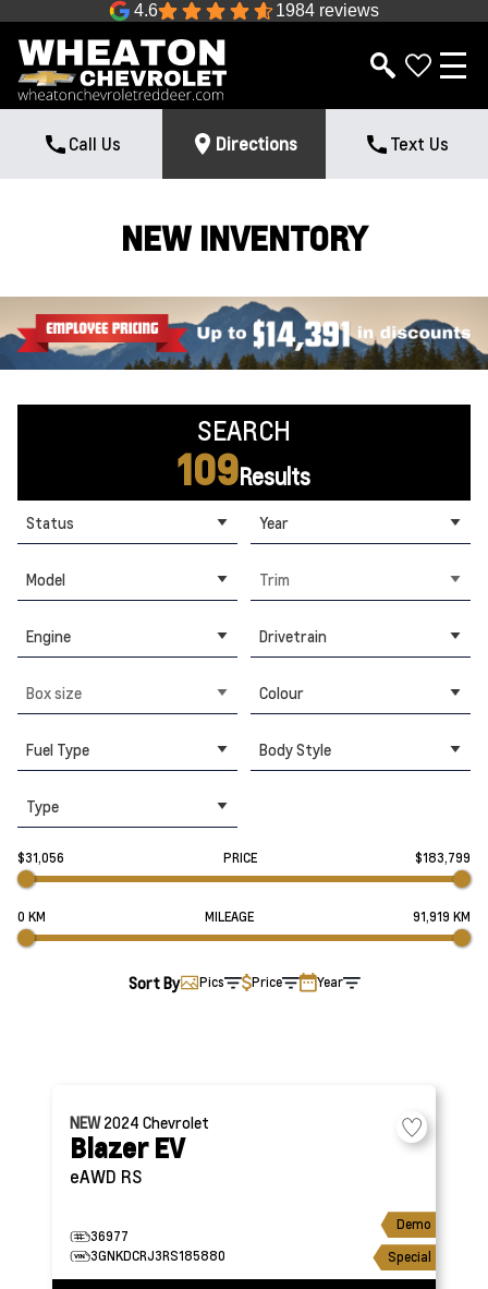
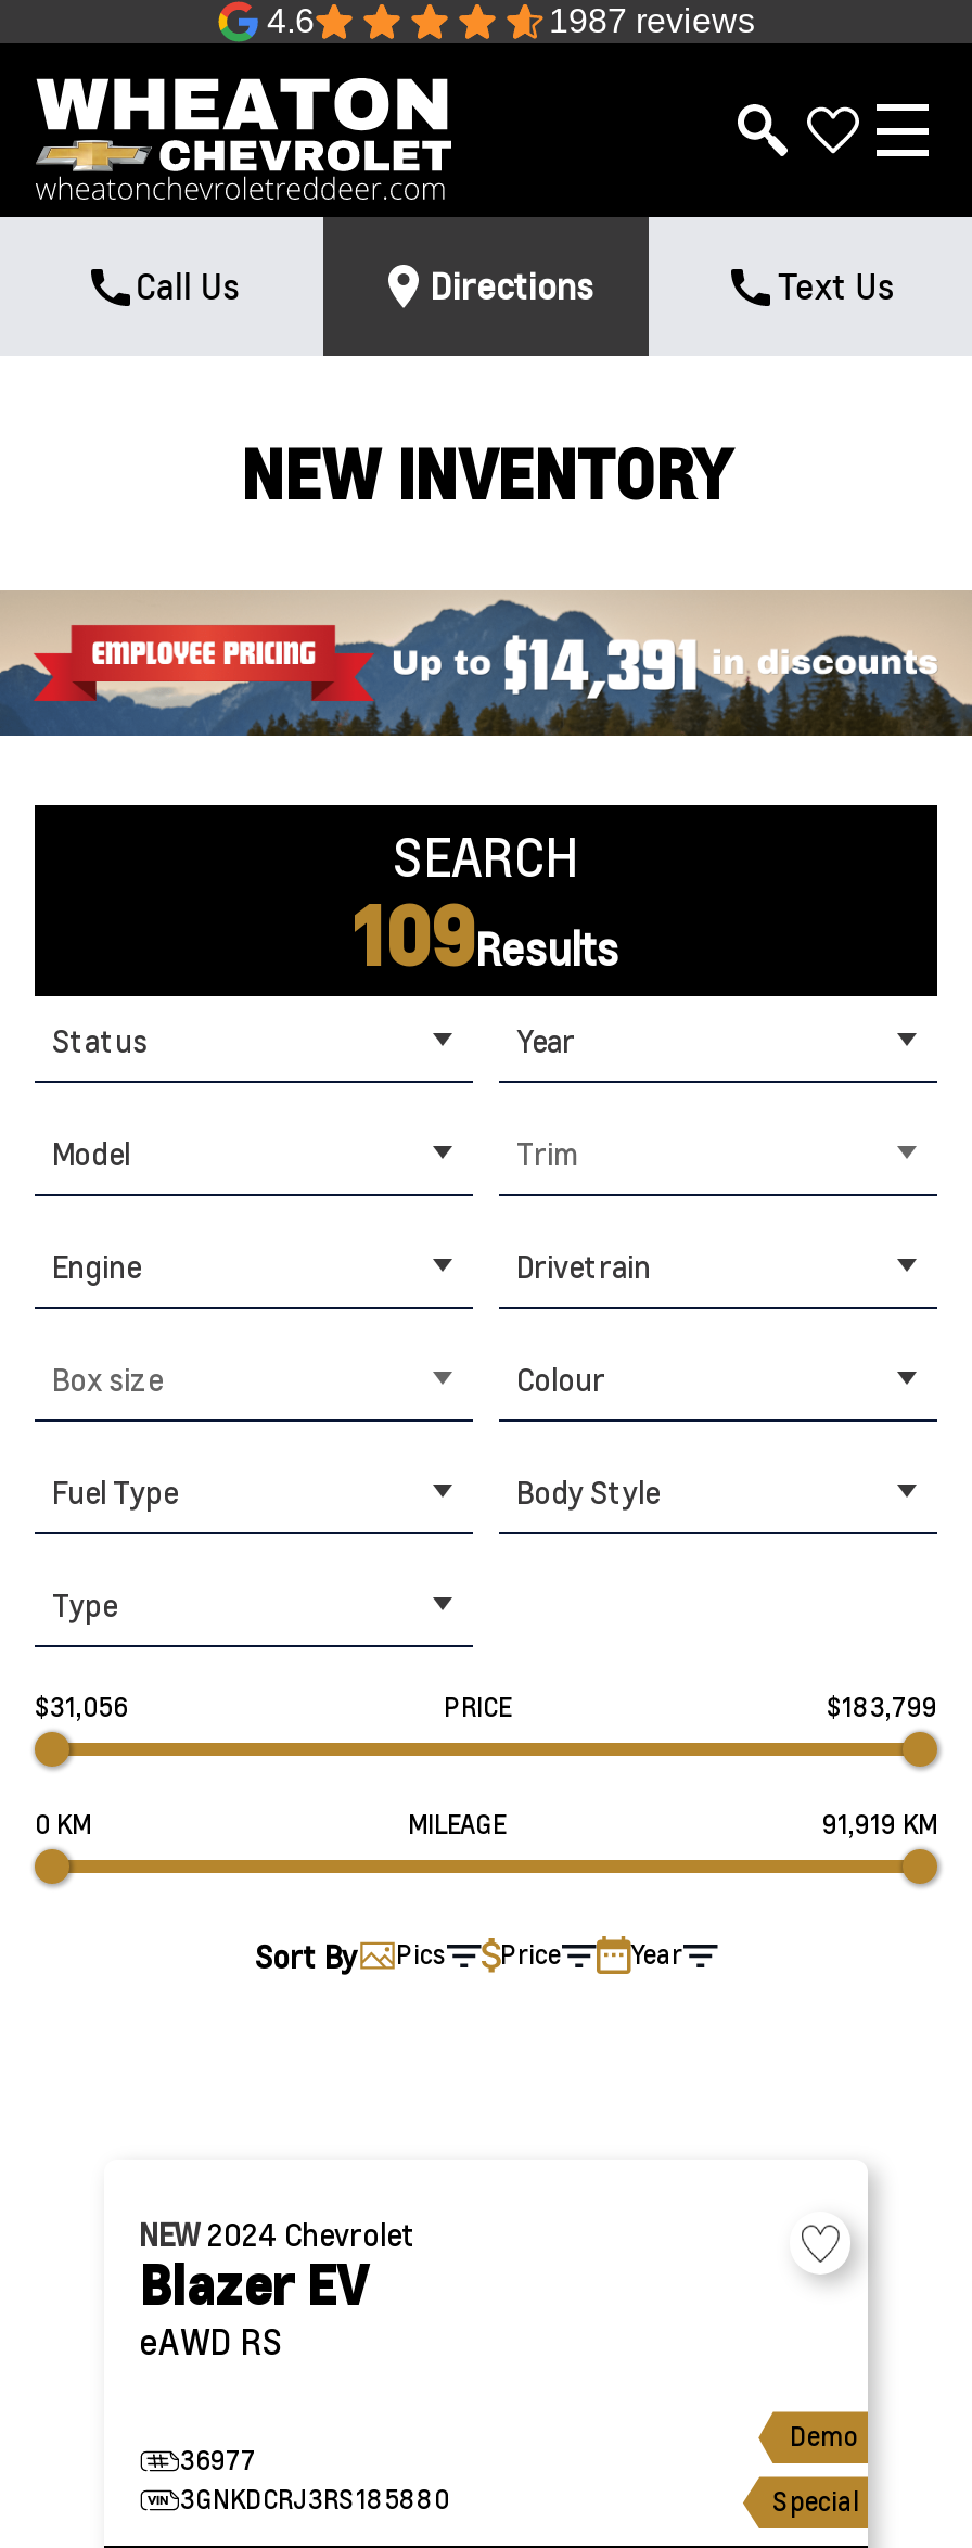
[276,1,379,20] 1984 reviews -> [549,2,755,39] 1987 reviews

